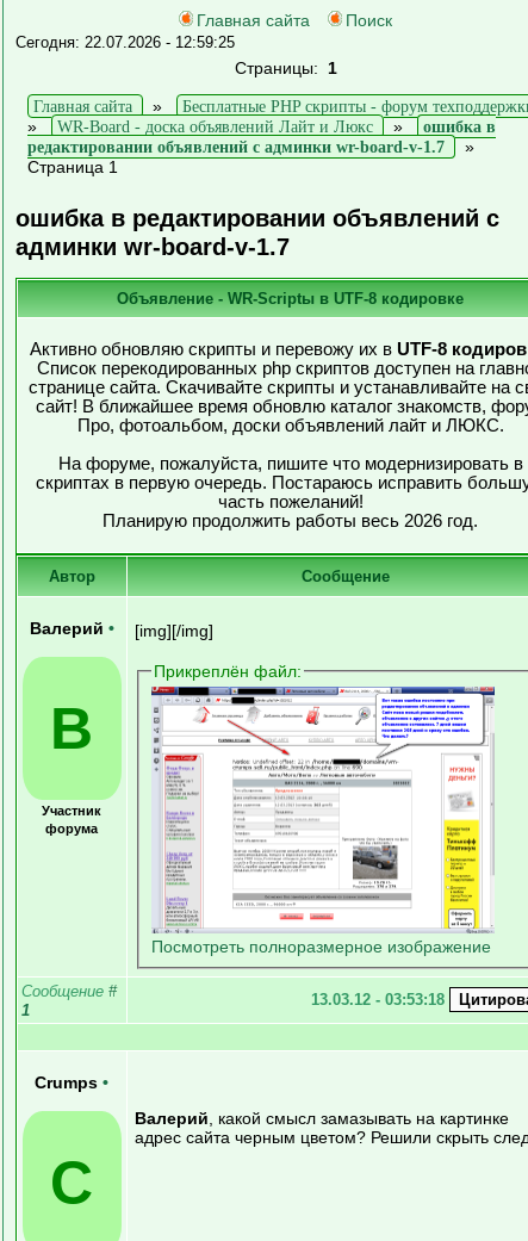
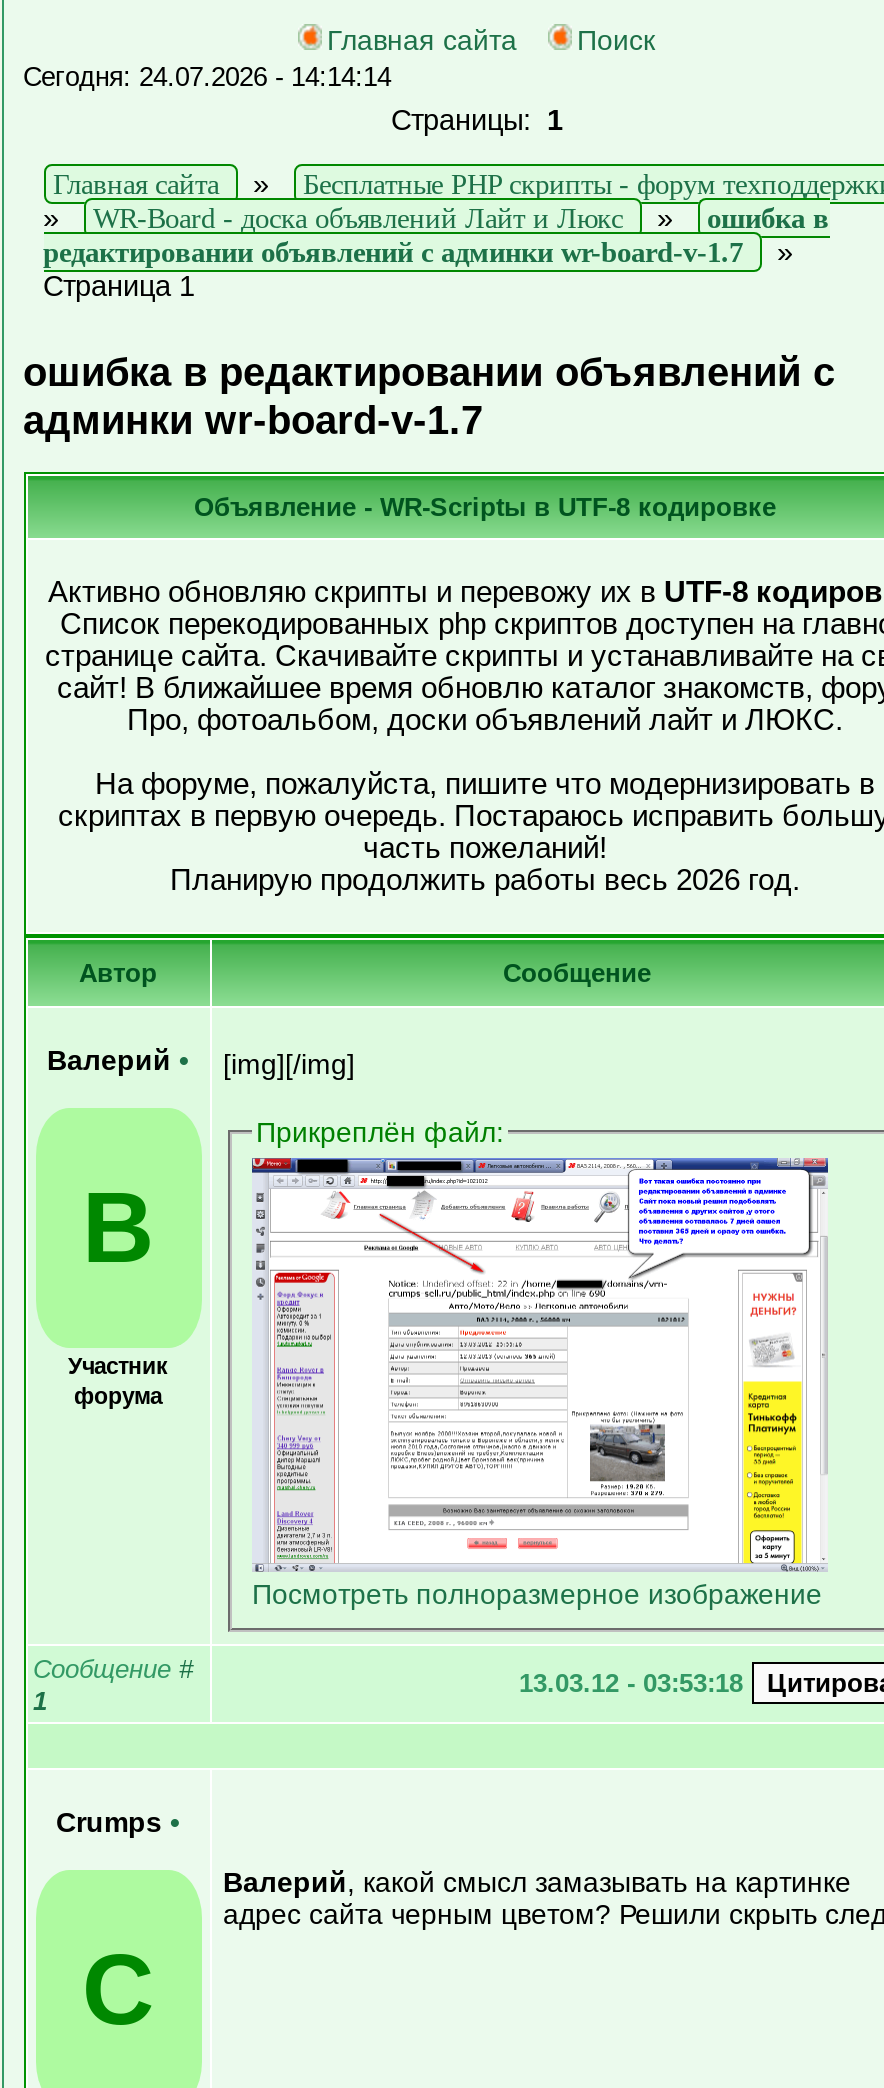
[15,33,234,51] Сегодня: 22.07.2026 - 12:59:25 -> [23,62,391,92] Сегодня: 24.07.2026 - 14:14:14

